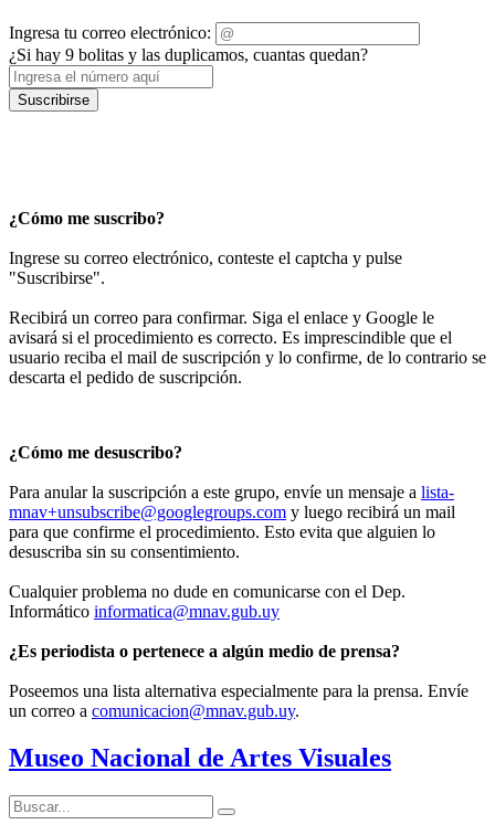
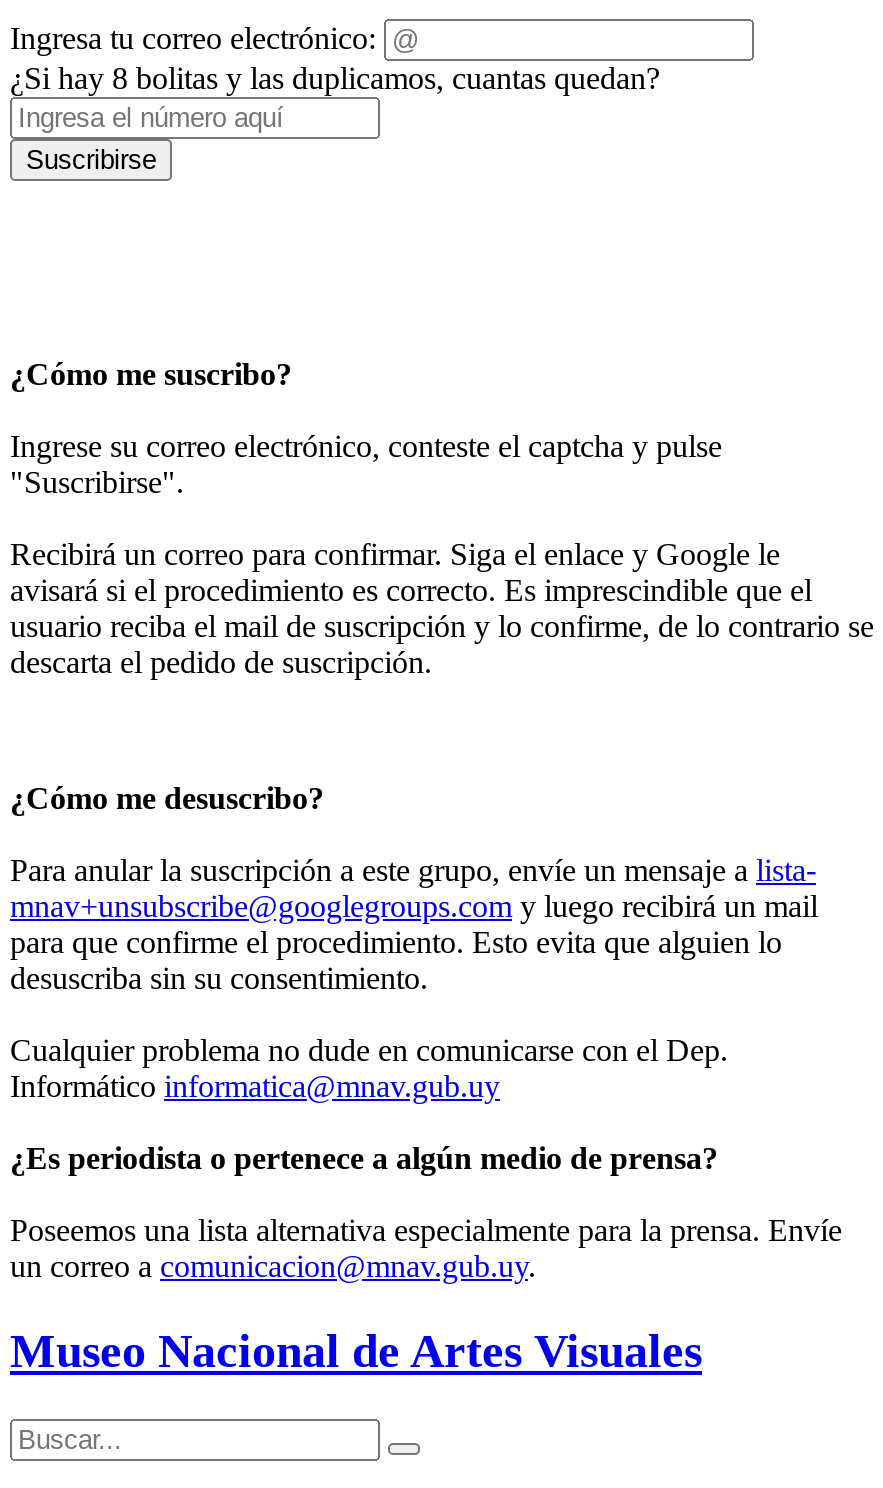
[9,46,368,65] ¿Si hay 9 bolitas y las duplicamos, cuantas quedan? -> [10,62,660,96] ¿Si hay 8 bolitas y las duplicamos, cuantas quedan?

